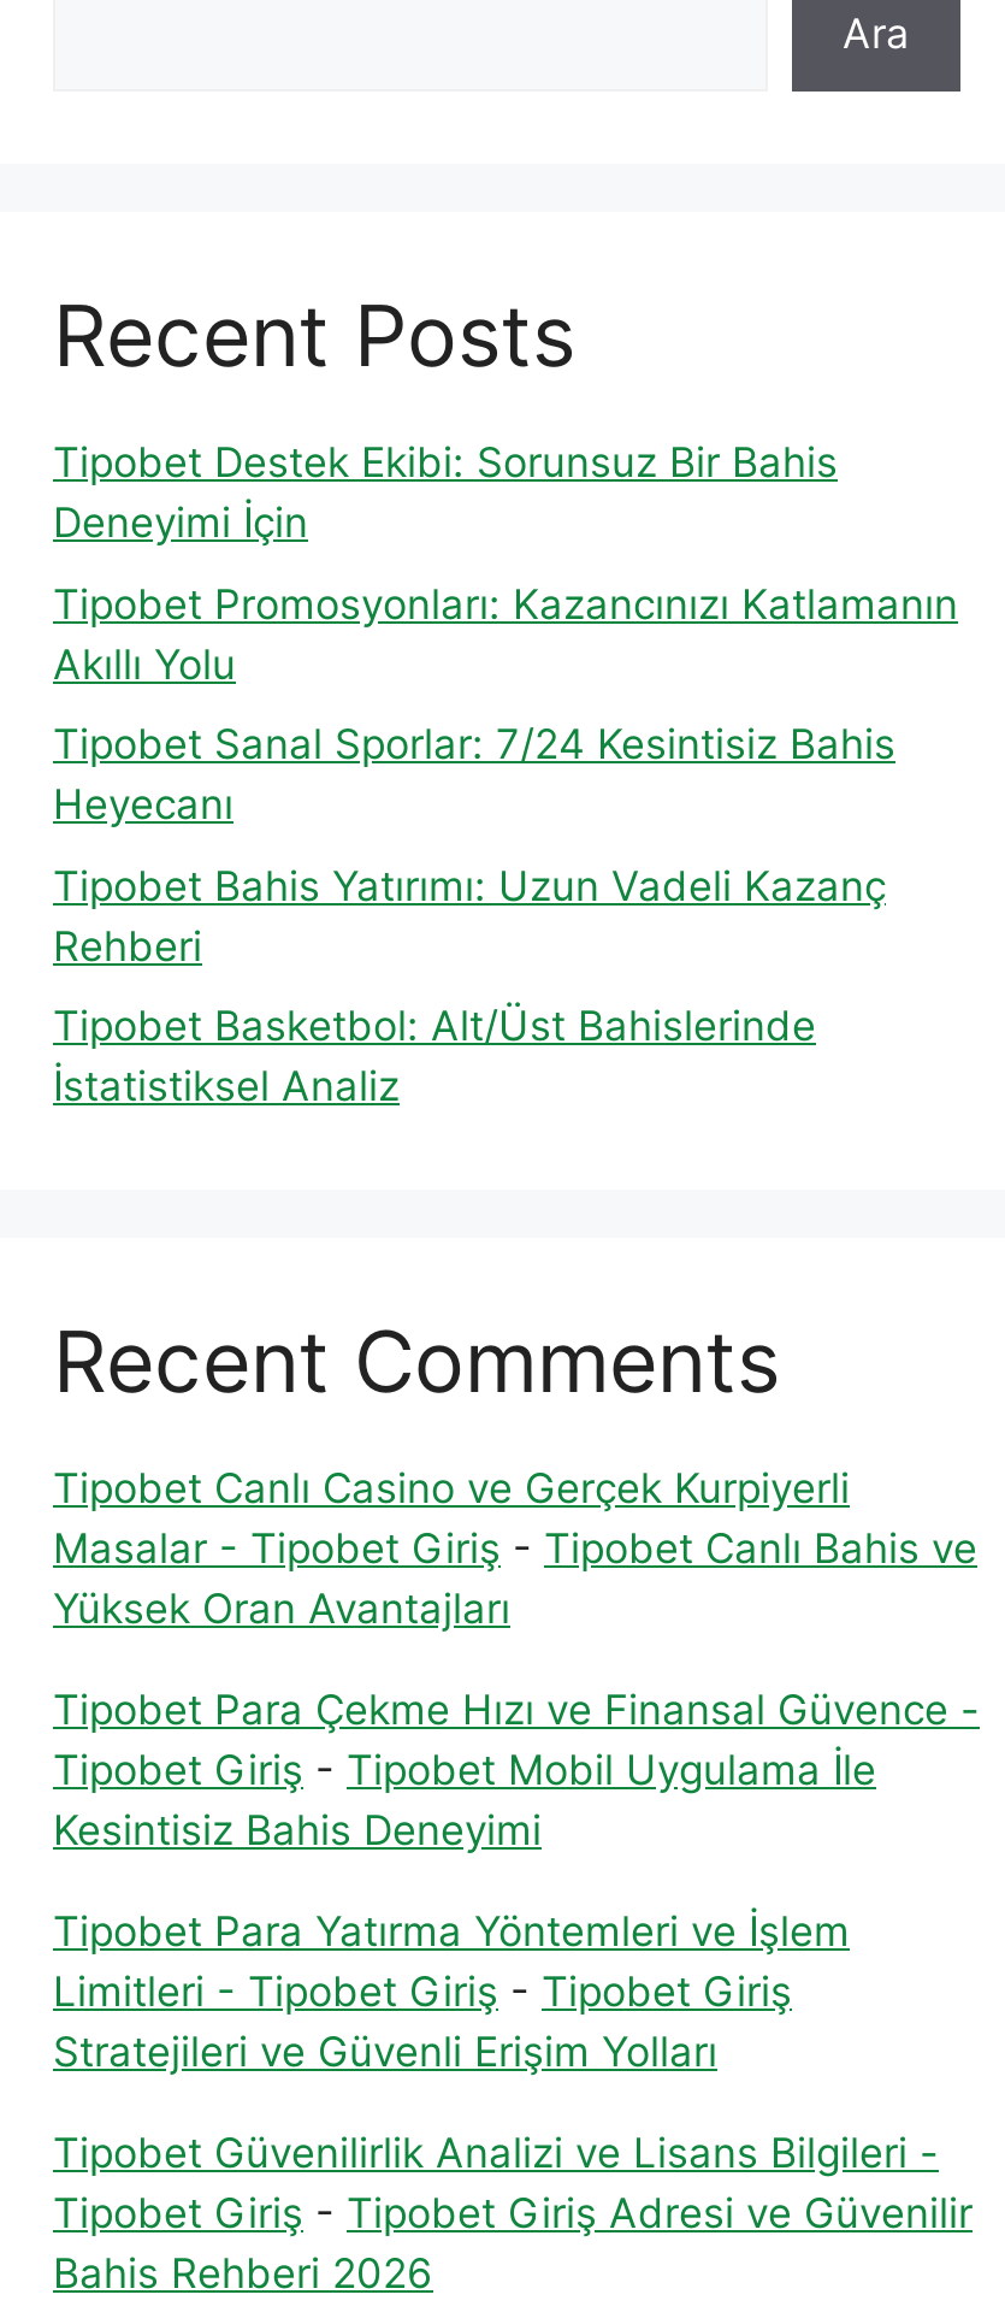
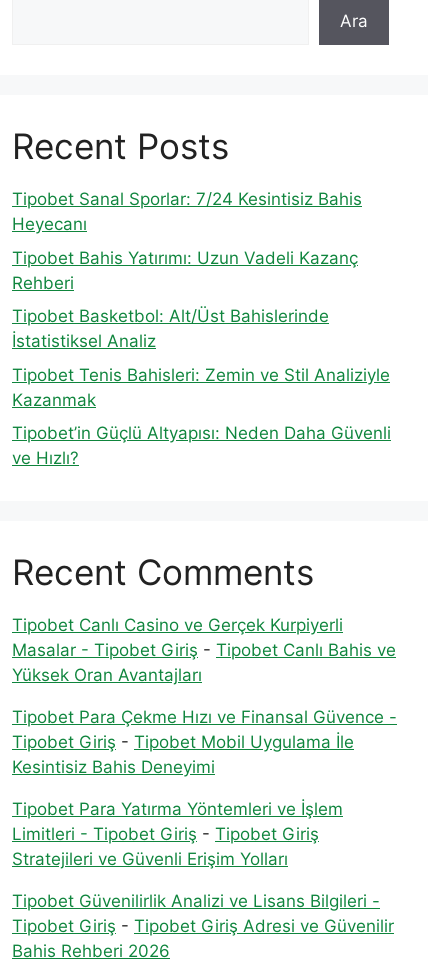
[53,439,958,688] Tipobet Destek Ekibi: Sorunsuz Bir Bahis | Deneyimi İçin | Tipobet Promosyonları: Kazancınızı Katlamanın | Akıllı Yolu -> none
moved [53,721,895,1111] -> [12,189,362,351]: Tipobet Sanal Sporlar: 7/24 Kesintisiz Bahis | Heyecanı | Tipobet Bahis Yatırımı: Uzun Vadeli Kazanç | Rehberi | Tipobet Basketbol: Alt/Üst Bahislerinde | İstatistiksel Analiz
none -> [12,365,391,468] Tipobet Tenis Bahisleri: Zemin ve Stil Analiziyle | Kazanmak | Tipobet’in Güçlü Altyapısı: Neden Daha Güvenli | ve Hızlı?

